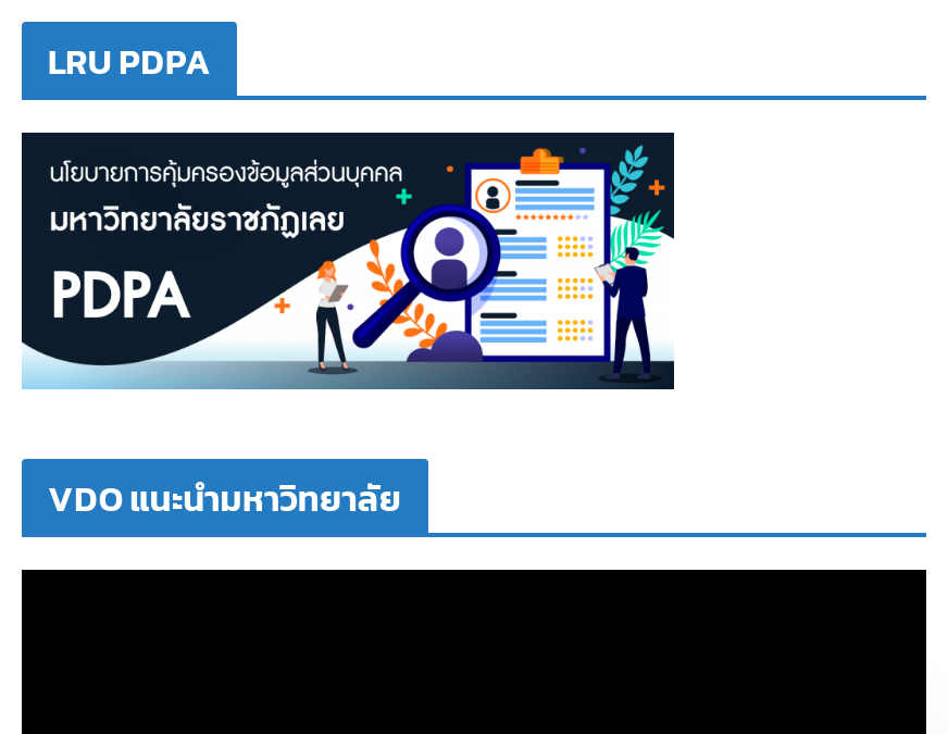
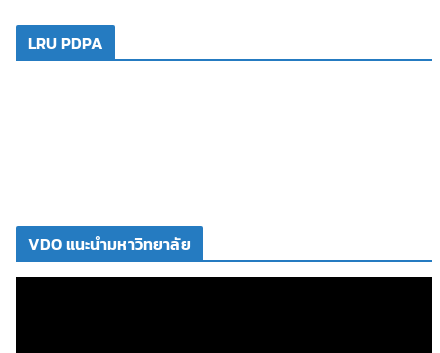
[20,130,676,391] [image] -> none

